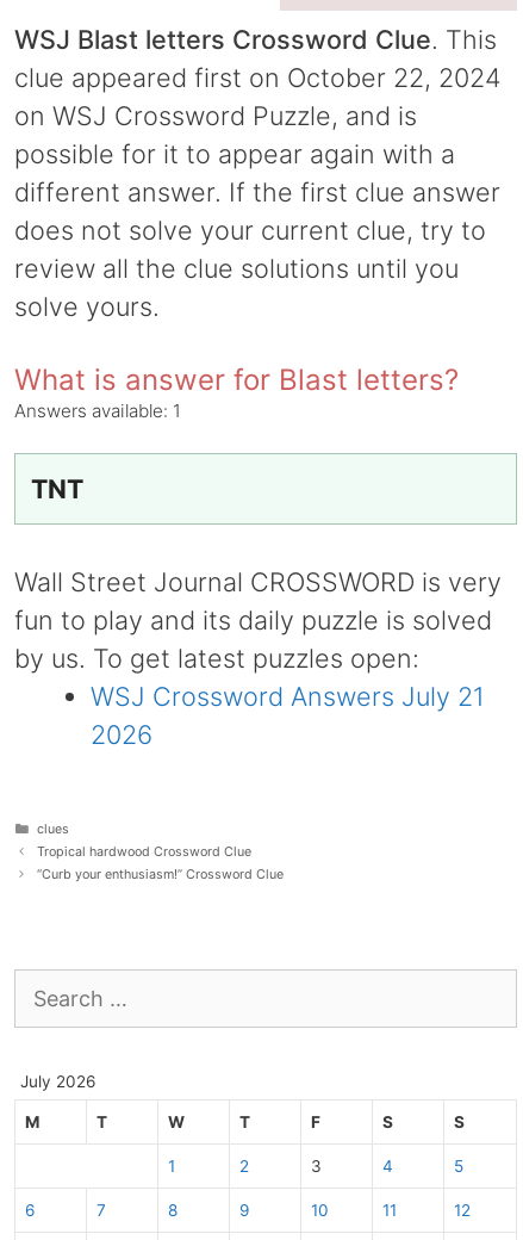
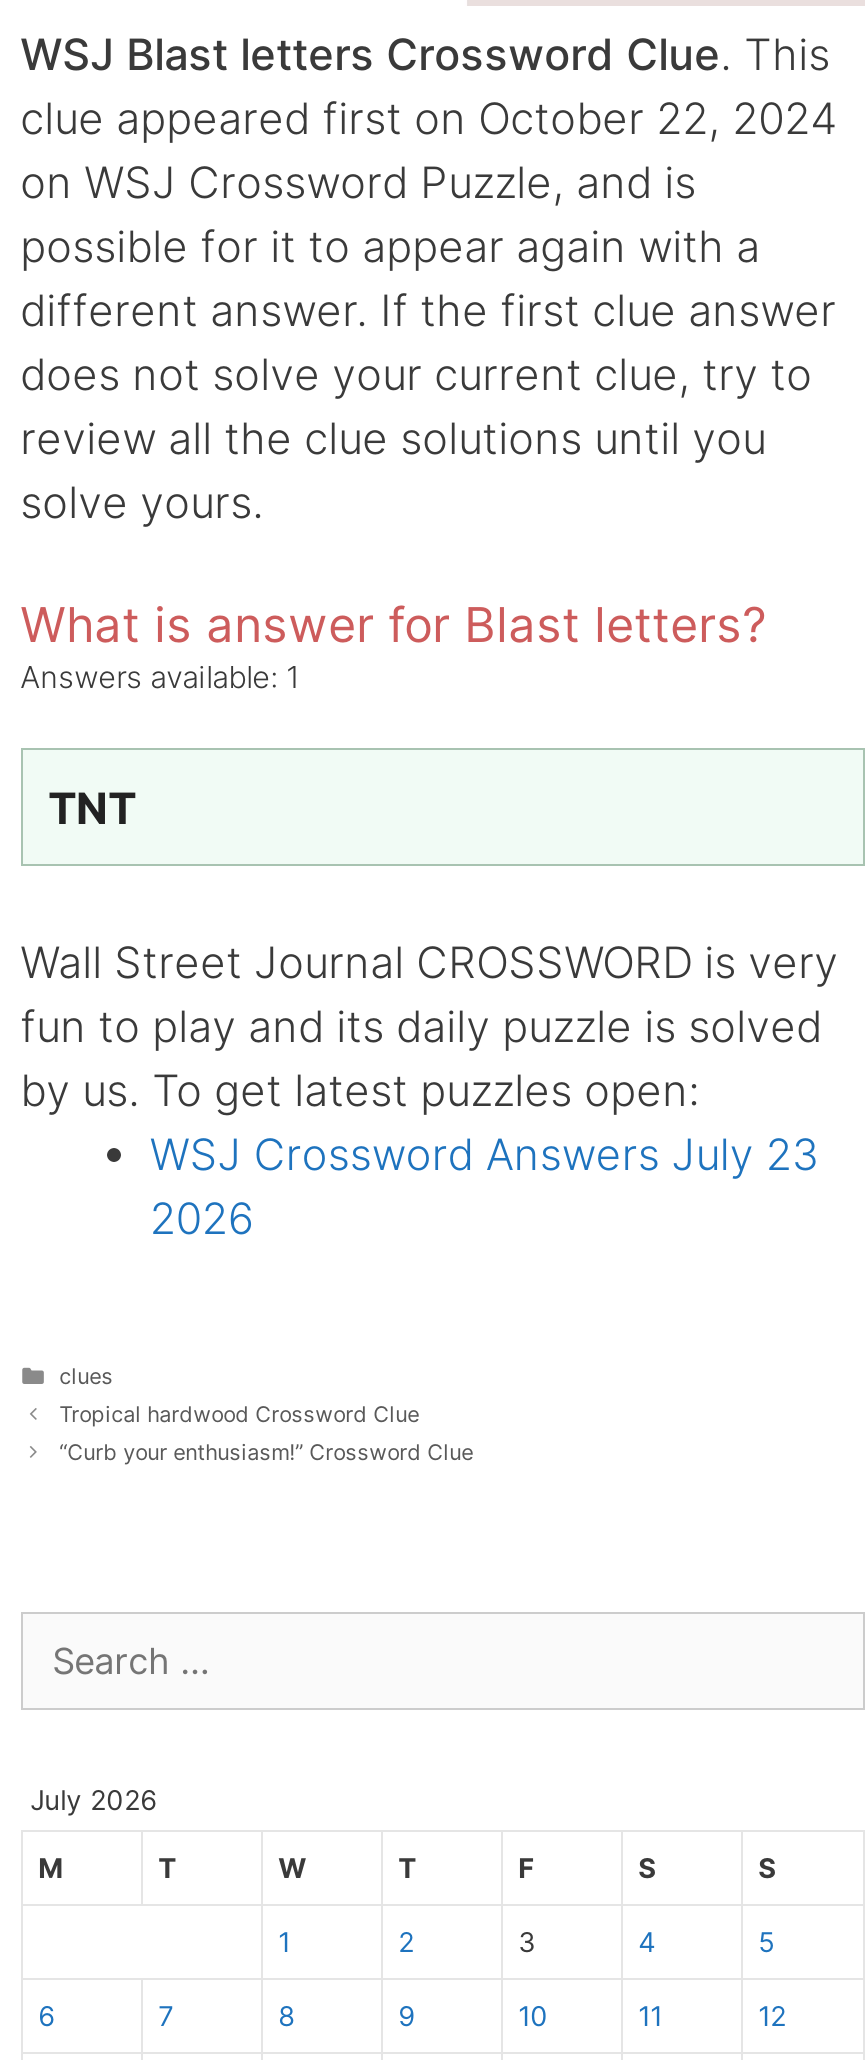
[91,681,485,712] WSJ Crossword Answers July 21 -> [150,1129,820,1181] WSJ Crossword Answers July 23

